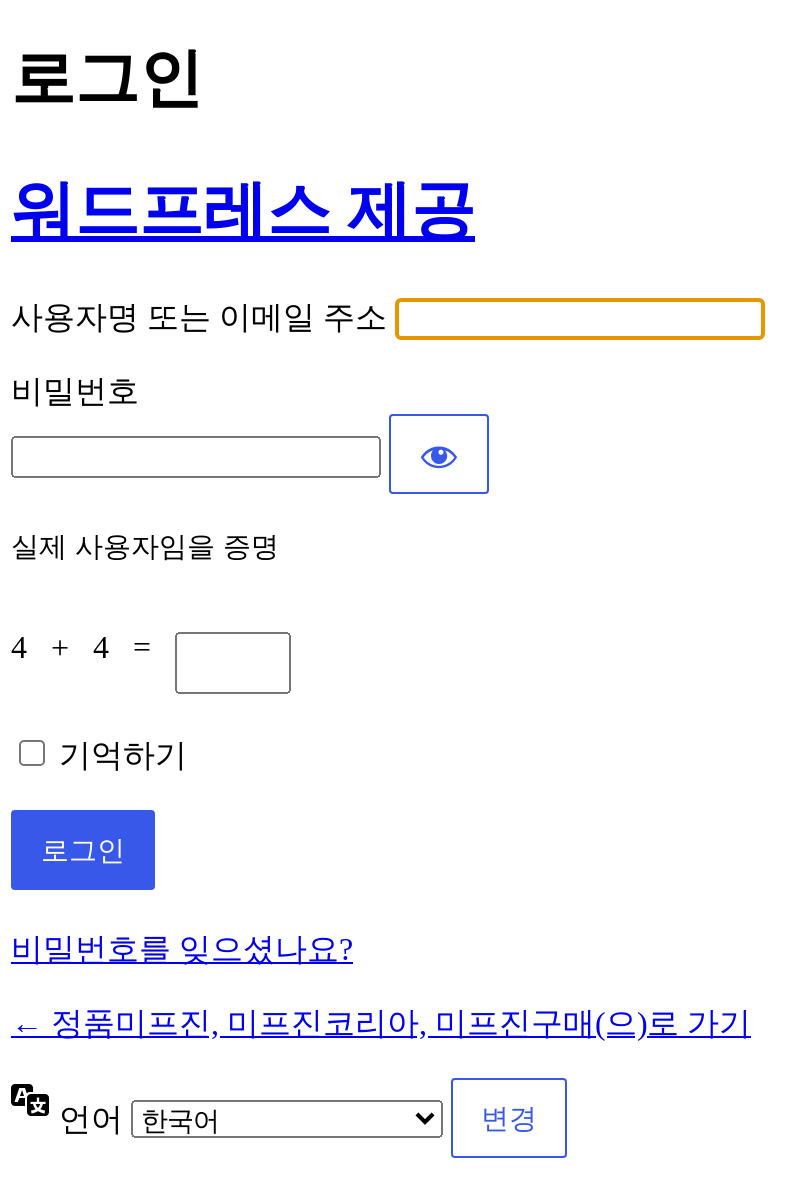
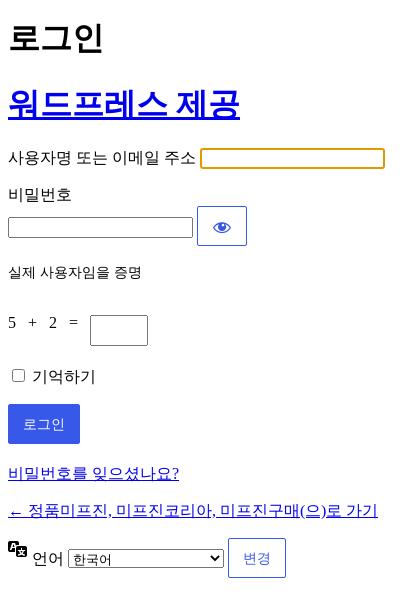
[11,631,175,665] 4 + 4 = -> [8,314,90,331] 5 + 2 =

